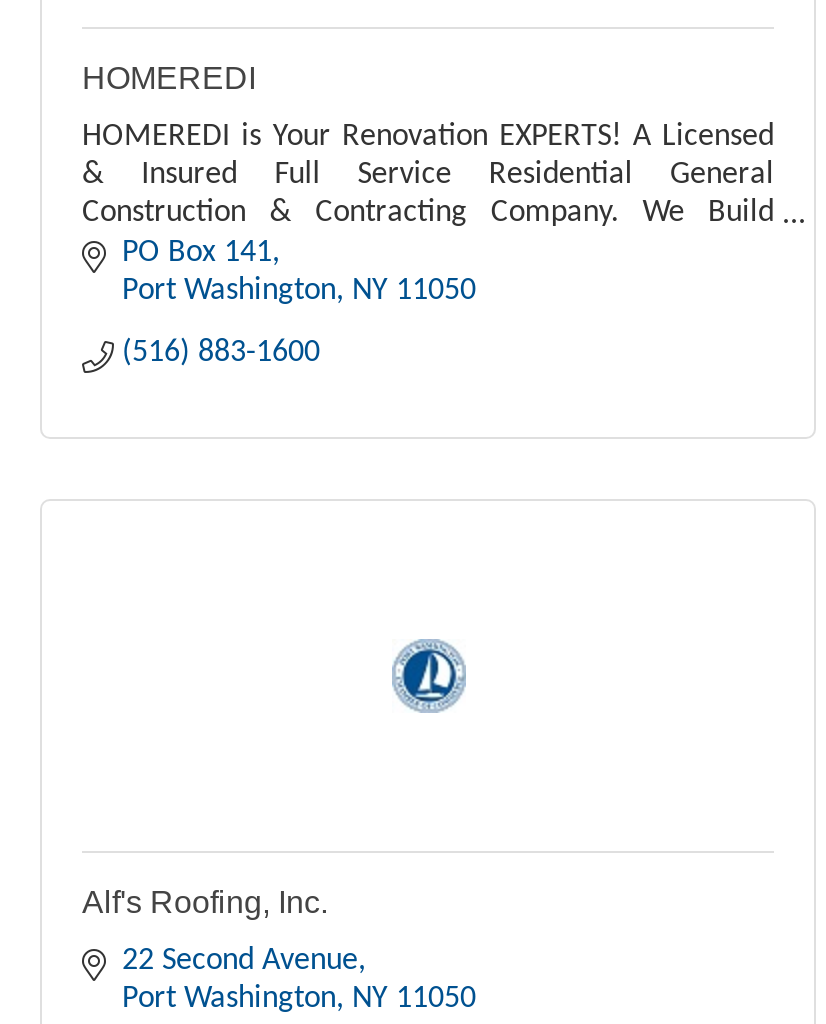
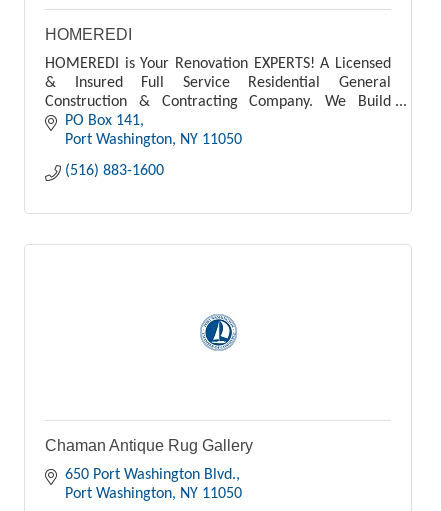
[82,885,328,919] Alf's Roofing, Inc. -> [45,437,253,454] Chaman Antique Rug Gallery
[122,945,358,977] 22 Second Avenue -> [65,467,236,483] 650 Port Washington Blvd.

